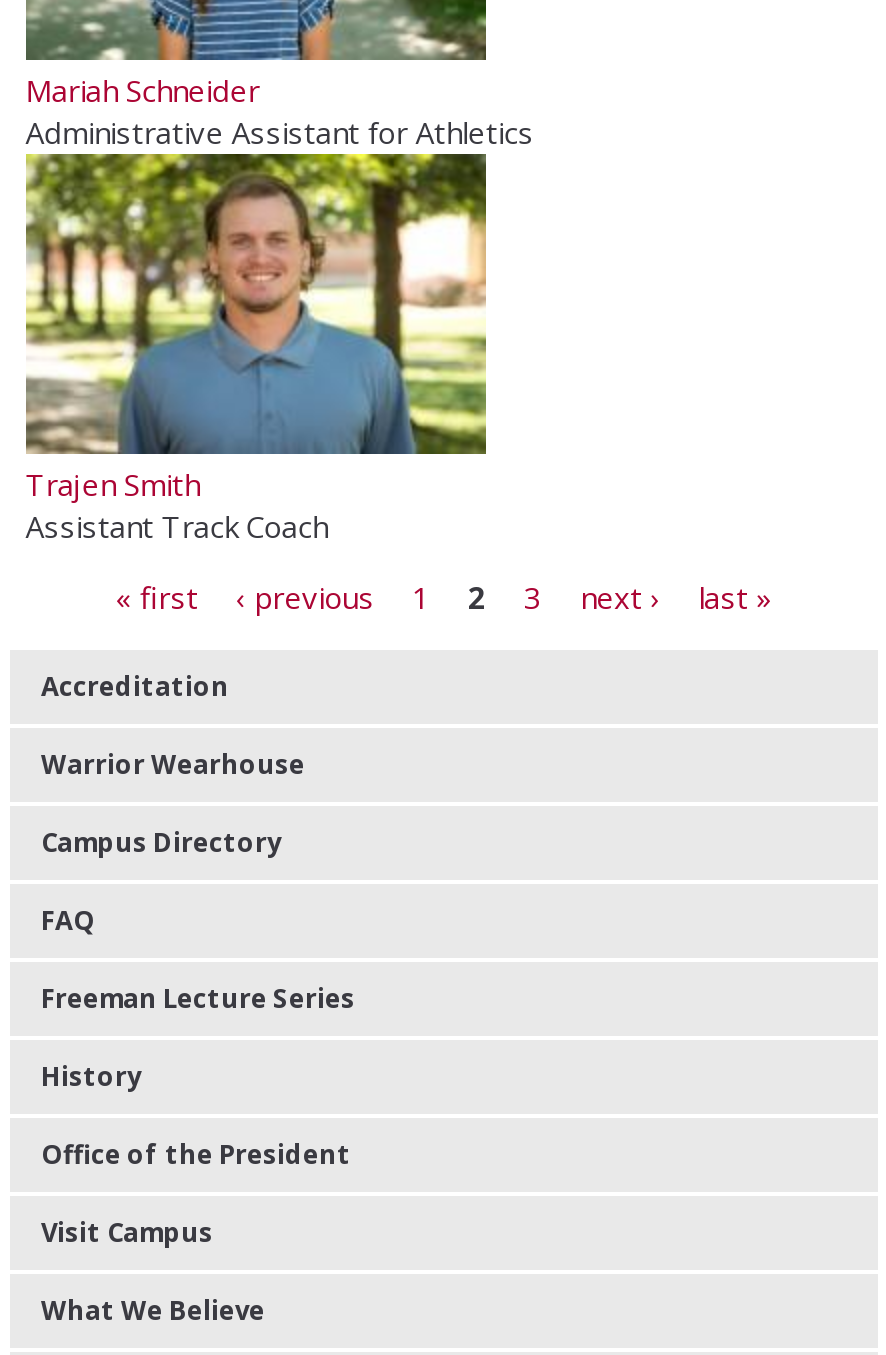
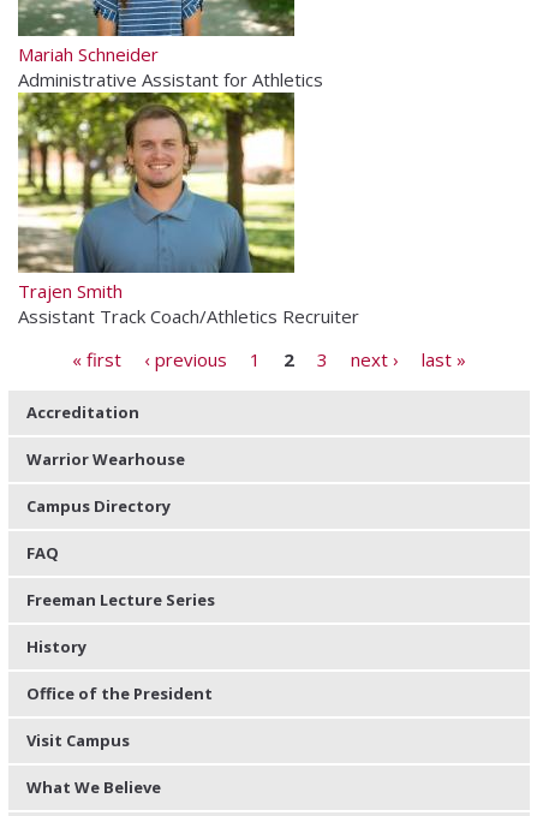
[25,506,327,546] Assistant Track Coach -> [18,304,359,328] Assistant Track Coach/Athletics Recruiter

